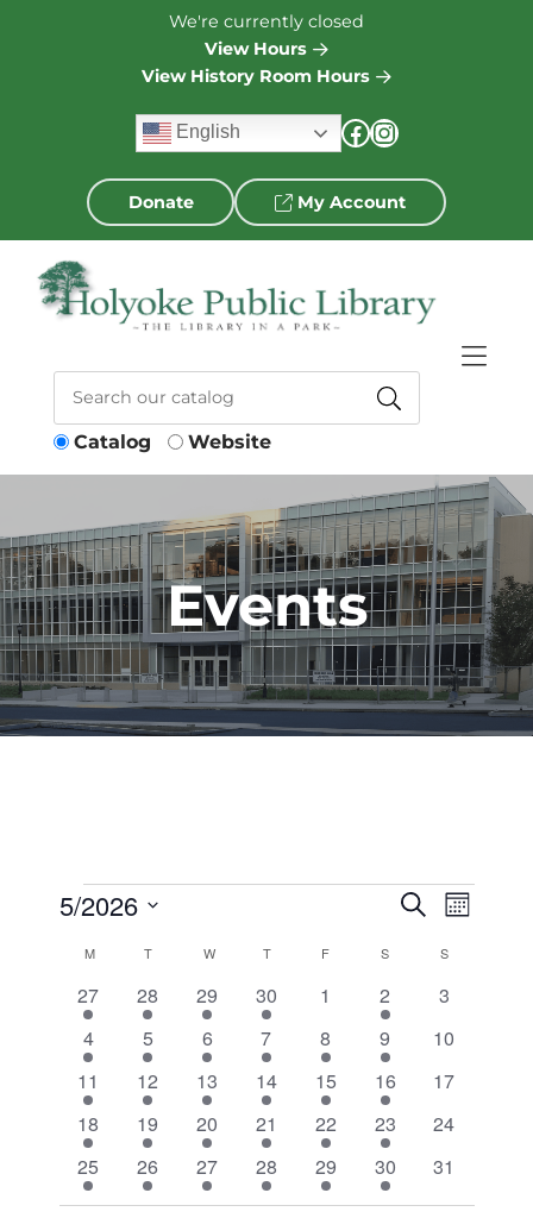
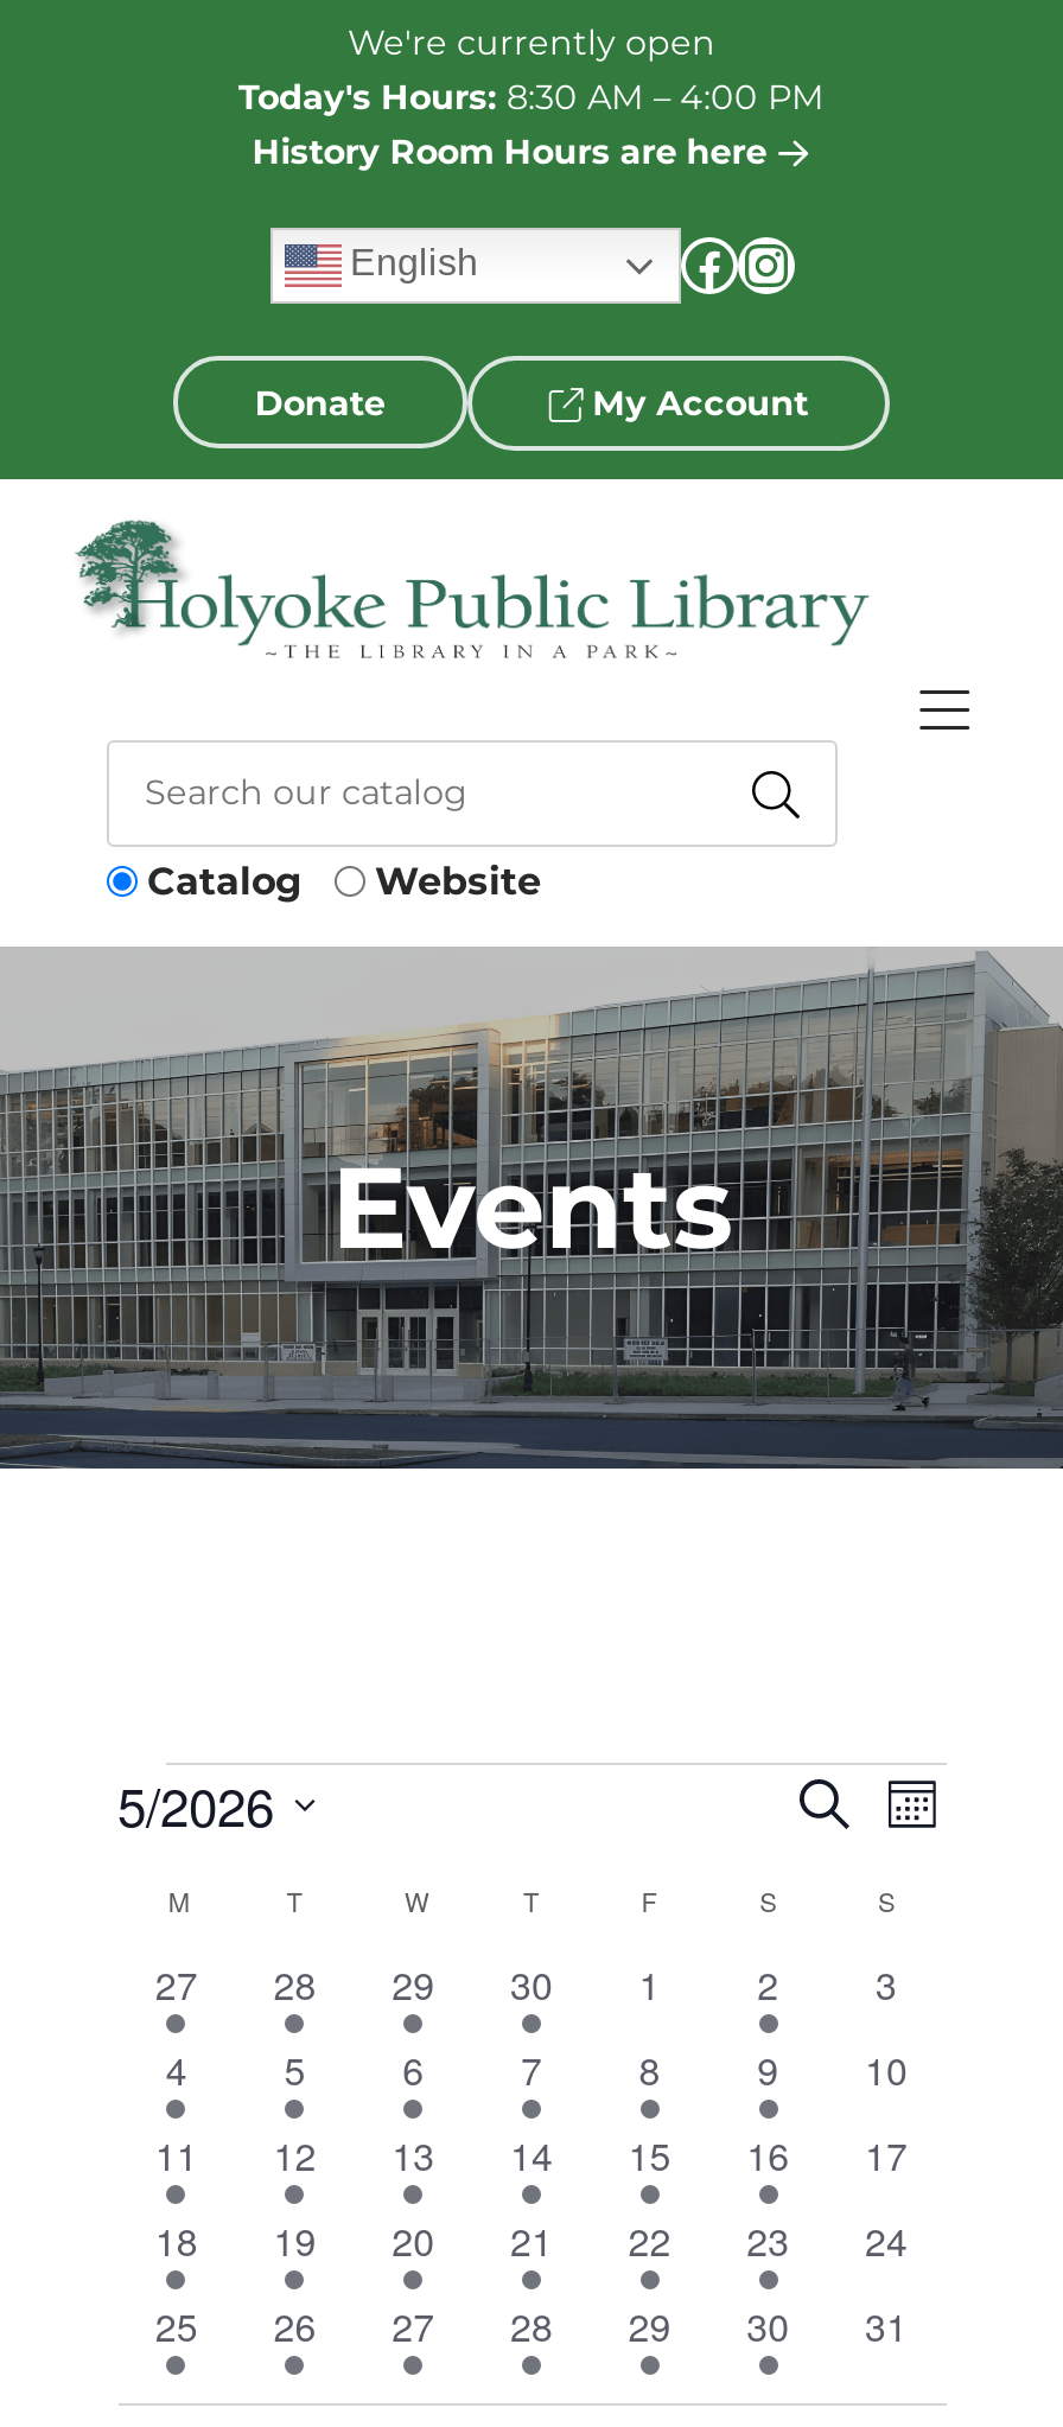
[141,11,375,87] We're currently closed | View Hours | View History Room Hours -> [238,21,825,173] We're currently open | Today's Hours: 8:30 AM – 4:00 PM | History Room Hours are here

